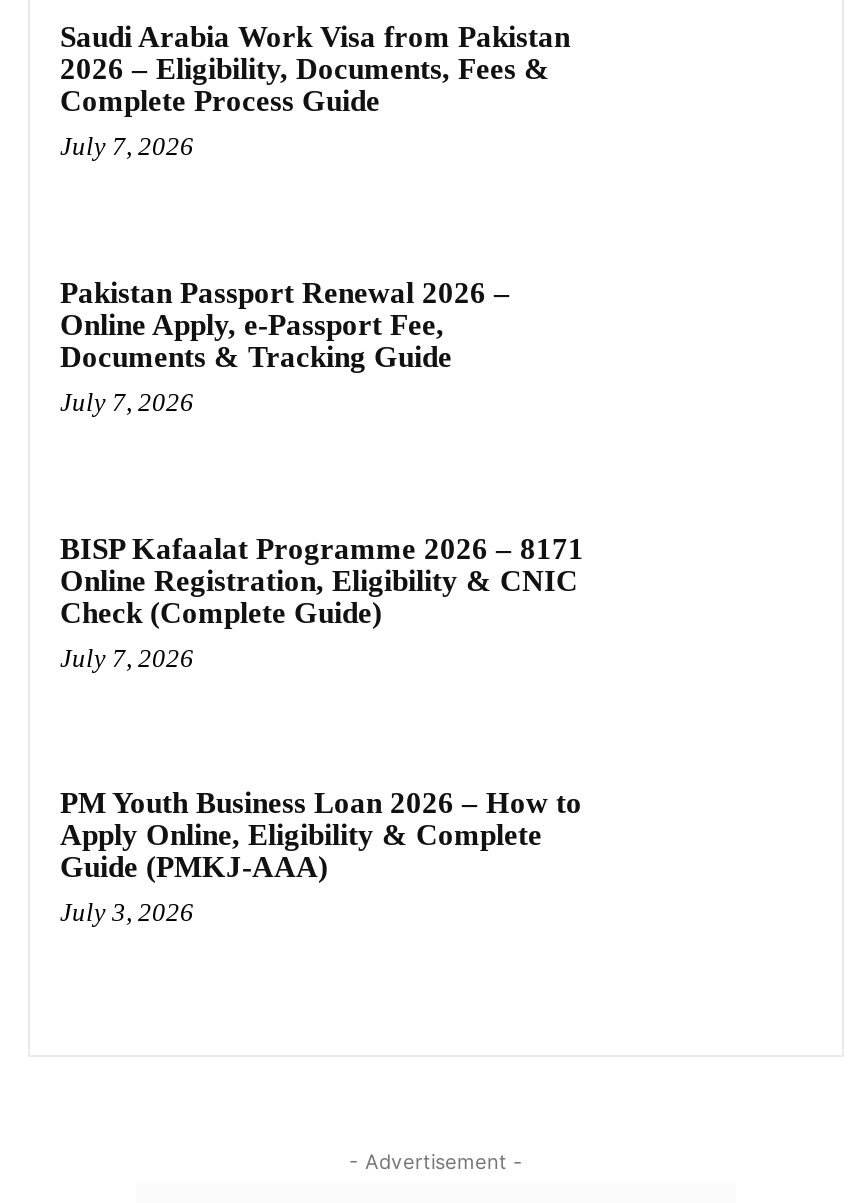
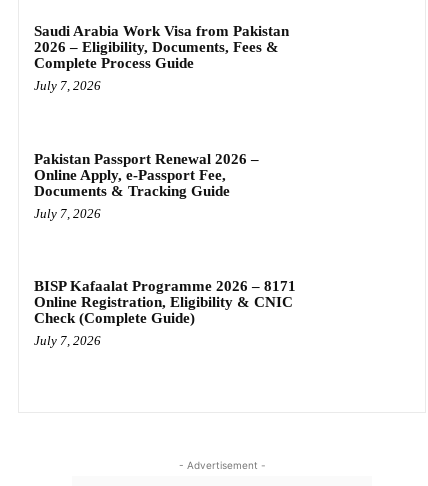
[60,787,582,927] PM Youth Business Loan 2026 – How to | Apply Online, Eligibility & Complete | Guide (PMKJ-AAA) | July 3, 2026 -> none

